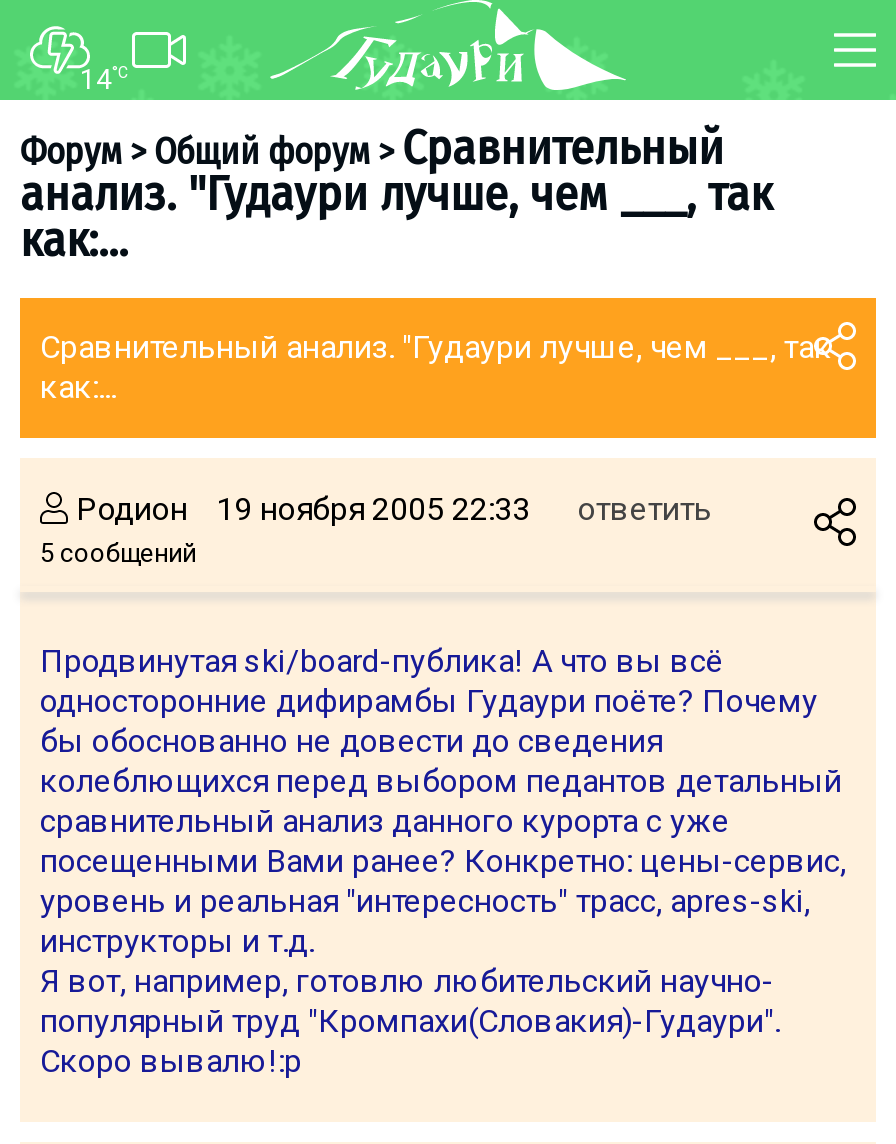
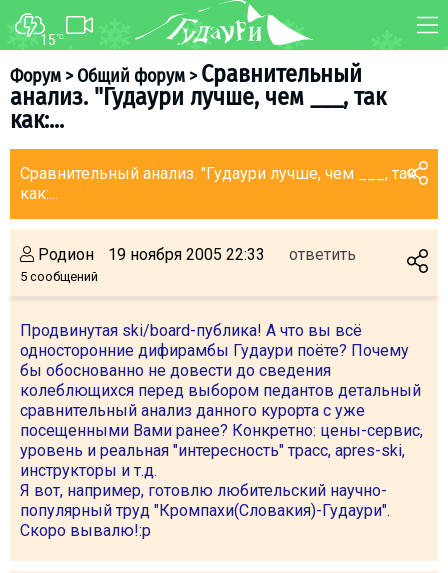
[80,64,128,96] 14°C -> [40,32,64,48] 15°C

